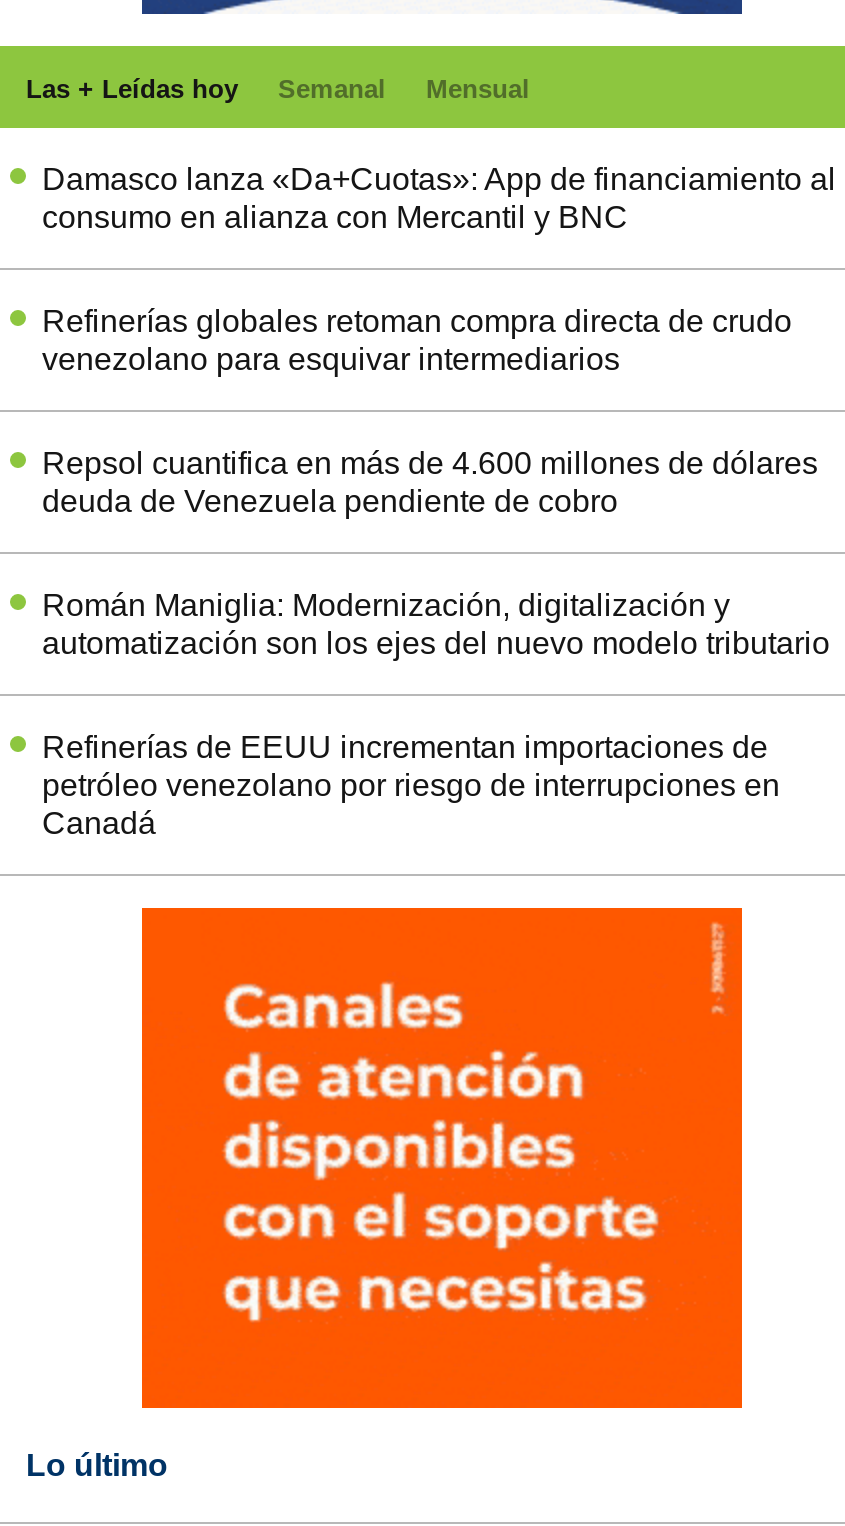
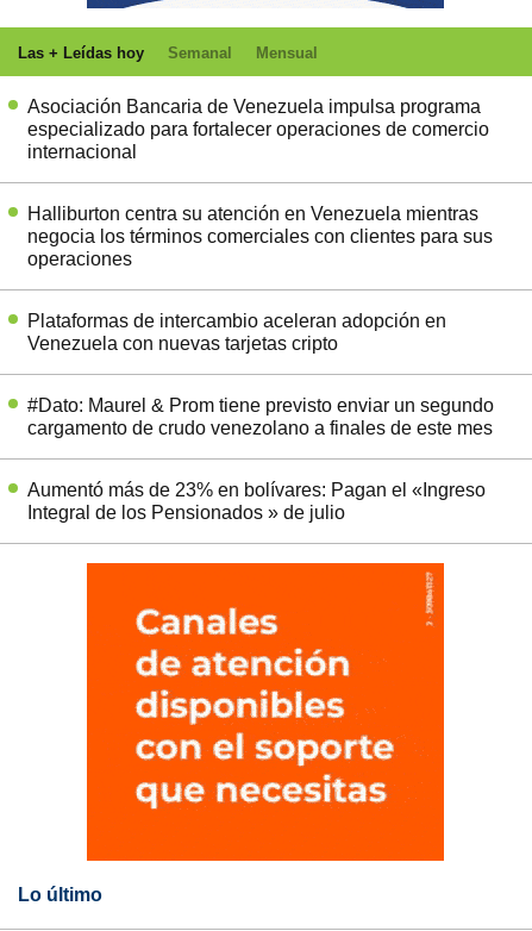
[42,162,836,234] Damasco lanza «Da+Cuotas»: App de financiamiento al | consumo en alianza con Mercantil y BNC -> [27,96,489,162] Asociación Bancaria de Venezuela impulsa programa | especializado para fortalecer operaciones de comercio | internacional
[42,304,792,376] Refinerías globales retoman compra directa de crudo | venezolano para esquivar intermediarios -> [27,203,493,269] Halliburton centra su atención en Venezuela mientras | negocia los términos comerciales con clientes para sus | operaciones
[42,446,818,518] Repsol cuantifica en más de 4.600 millones de dólares | deuda de Venezuela pendiente de cobro -> [27,311,446,353] Plataformas de intercambio aceleran adopción en | Venezuela con nuevas tarjetas cripto
[42,588,830,660] Román Maniglia: Modernización, digitalización y | automatización son los ejes del nuevo modelo tributario -> [27,395,494,438] #Dato: Maurel & Prom tiene previsto enviar un segundo | cargamento de crudo venezolano a finales de este mes
[42,730,780,840] Refinerías de EEUU incrementan importaciones de | petróleo venezolano por riesgo de interrupciones en | Canadá -> [27,480,486,523] Aumentó más de 23% en bolívares: Pagan el «Ingreso | Integral de los Pensionados » de julio

